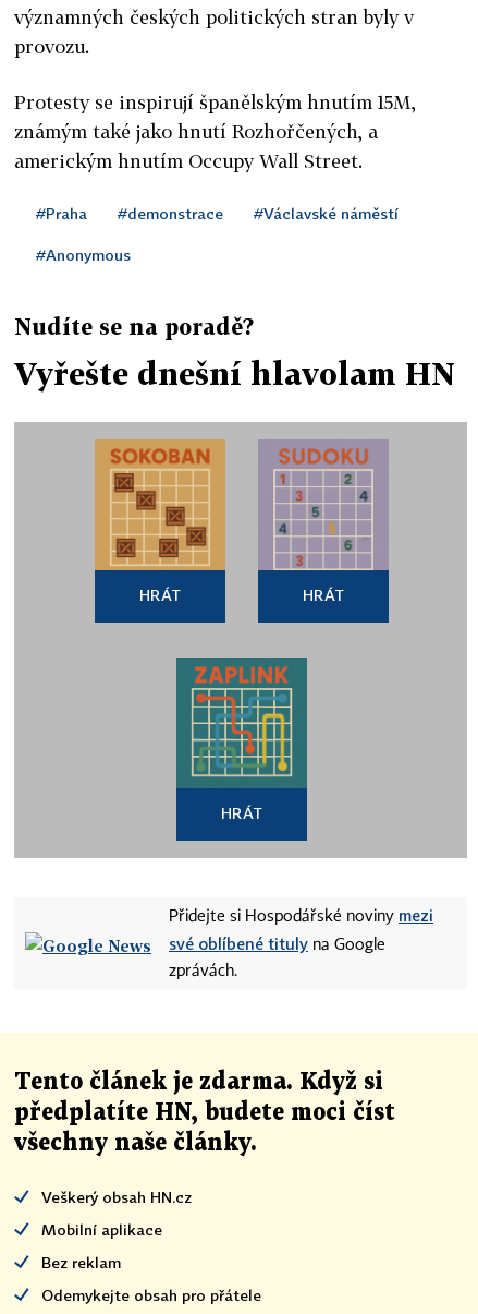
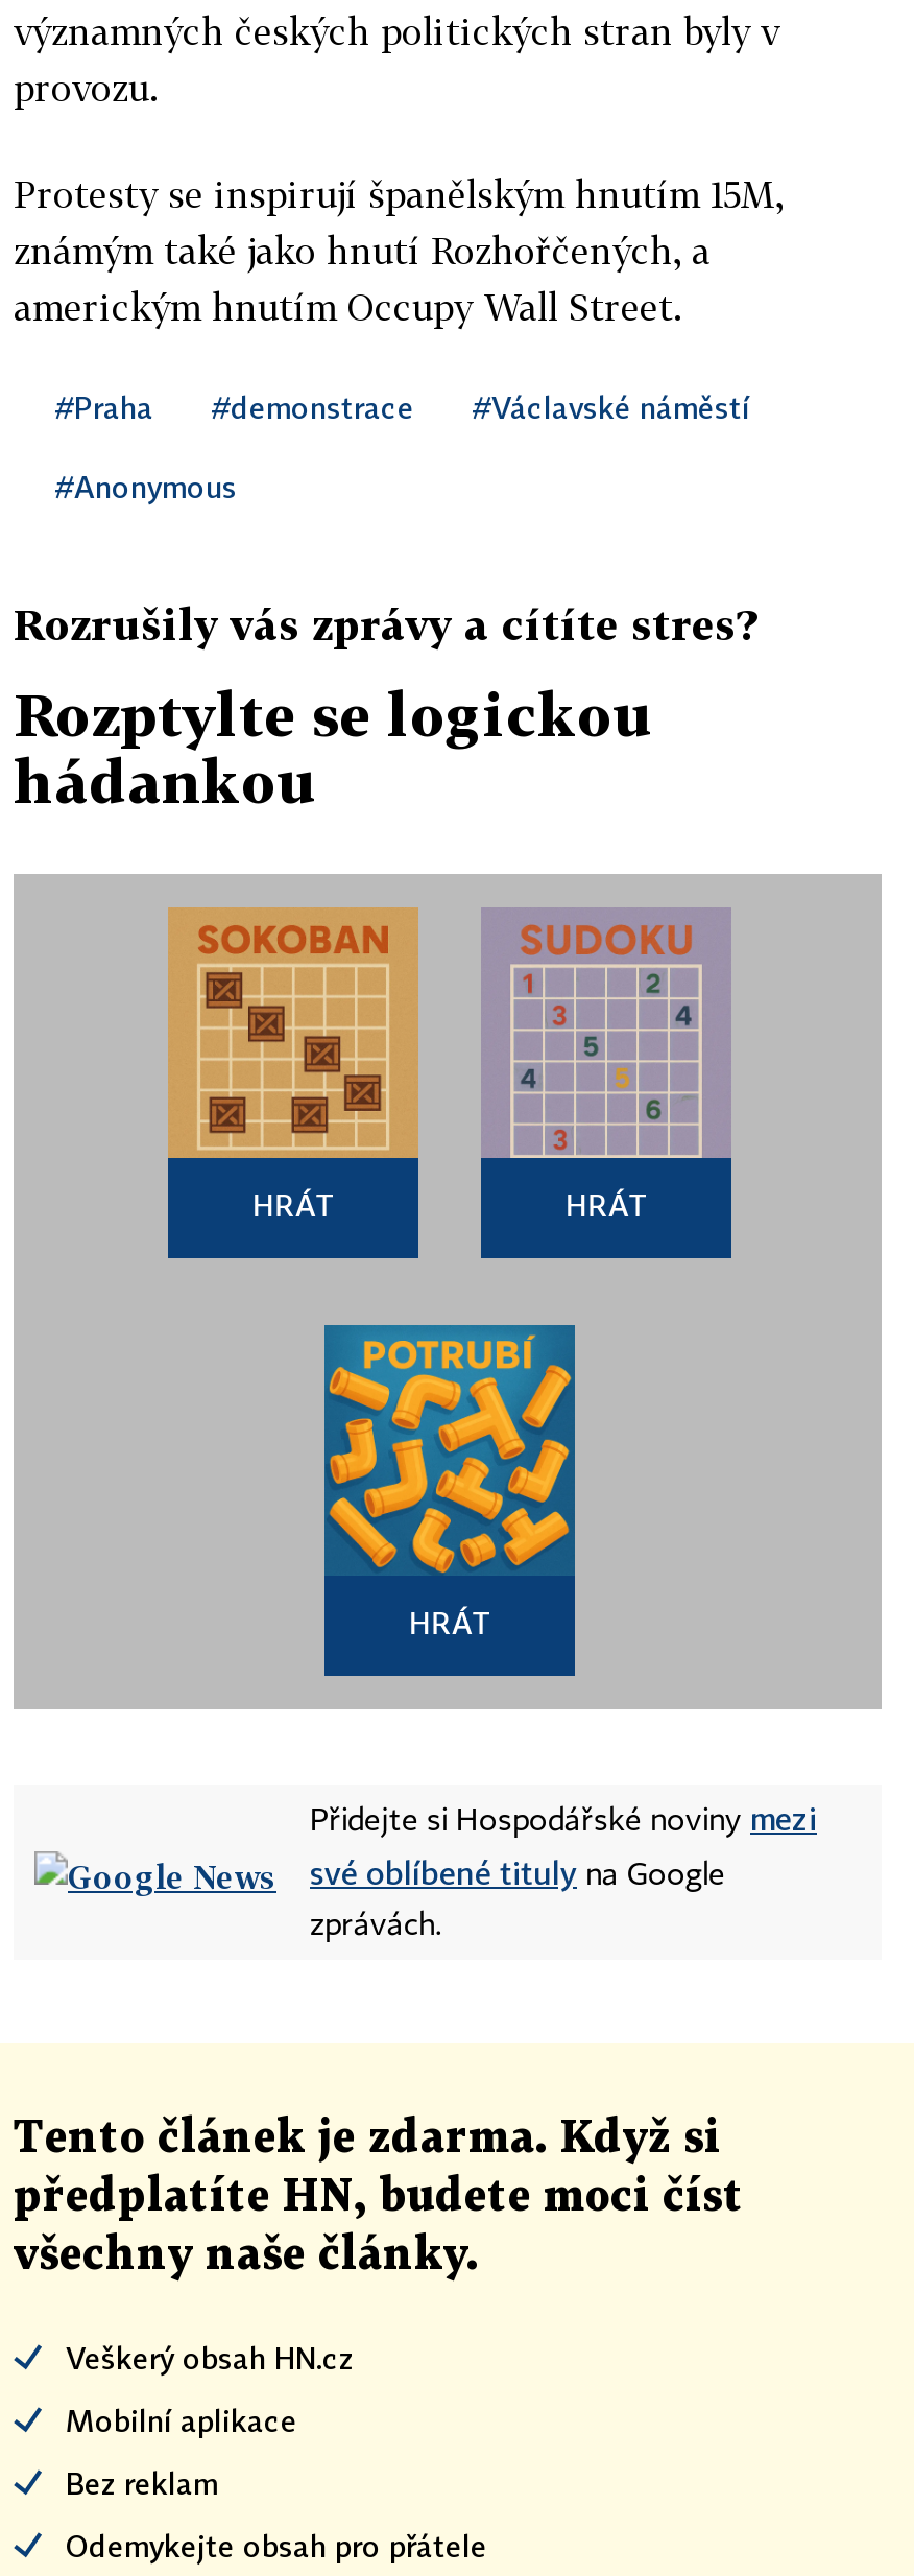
[14,313,254,339] Nudíte se na poradě? -> [14,597,756,648] Rozrušily vás zprávy a cítíte stres?
[14,355,455,391] Vyřešte dnešní hlavolam HN -> [14,679,654,815] Rozptylte se logickou | hádankou
[179,658,305,786] [image] -> [327,1325,571,1574] [image]

